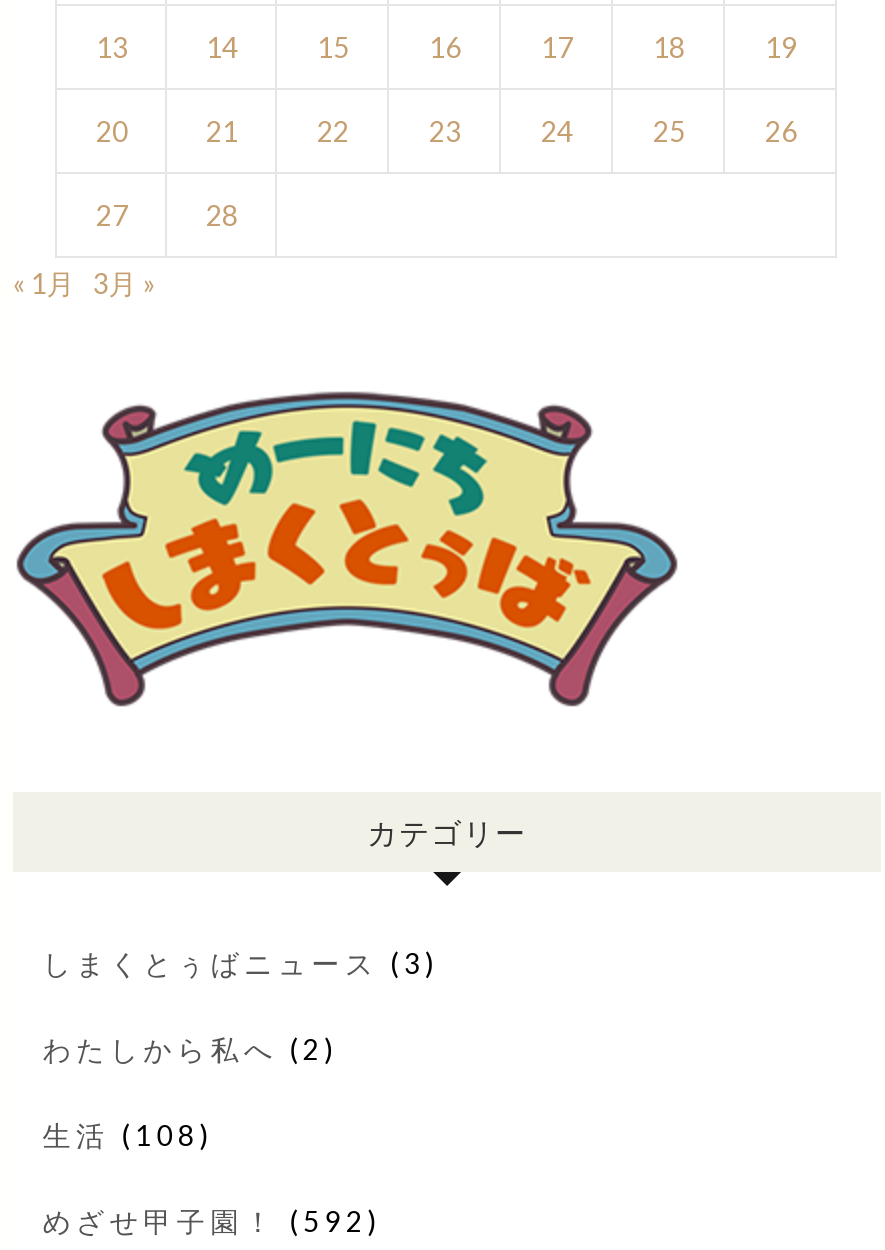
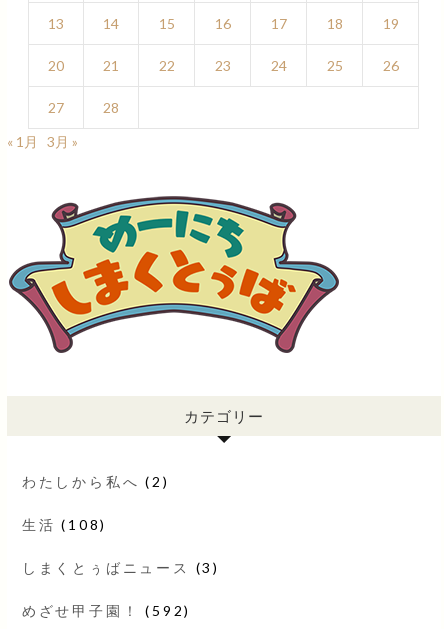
moved [42,945,439,979] -> [22,559,220,576]: しまくとぅばニュース(3)
moved [42,1031,338,1151] -> [22,473,169,533]: わたしから私へ(2) | 生活(108)

